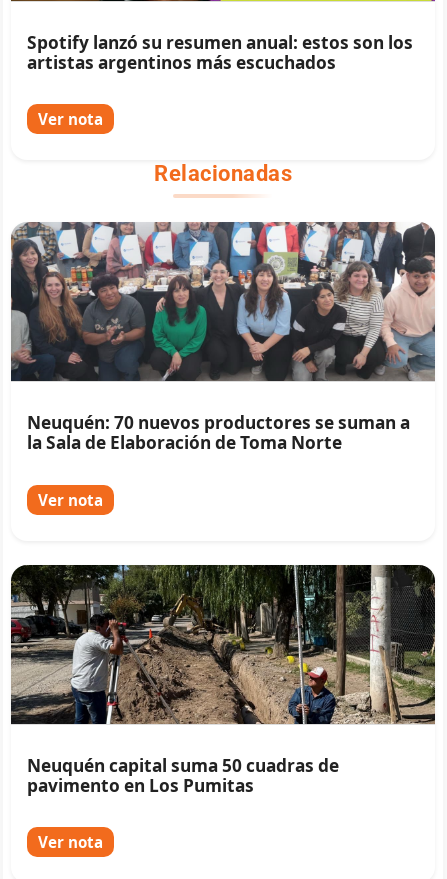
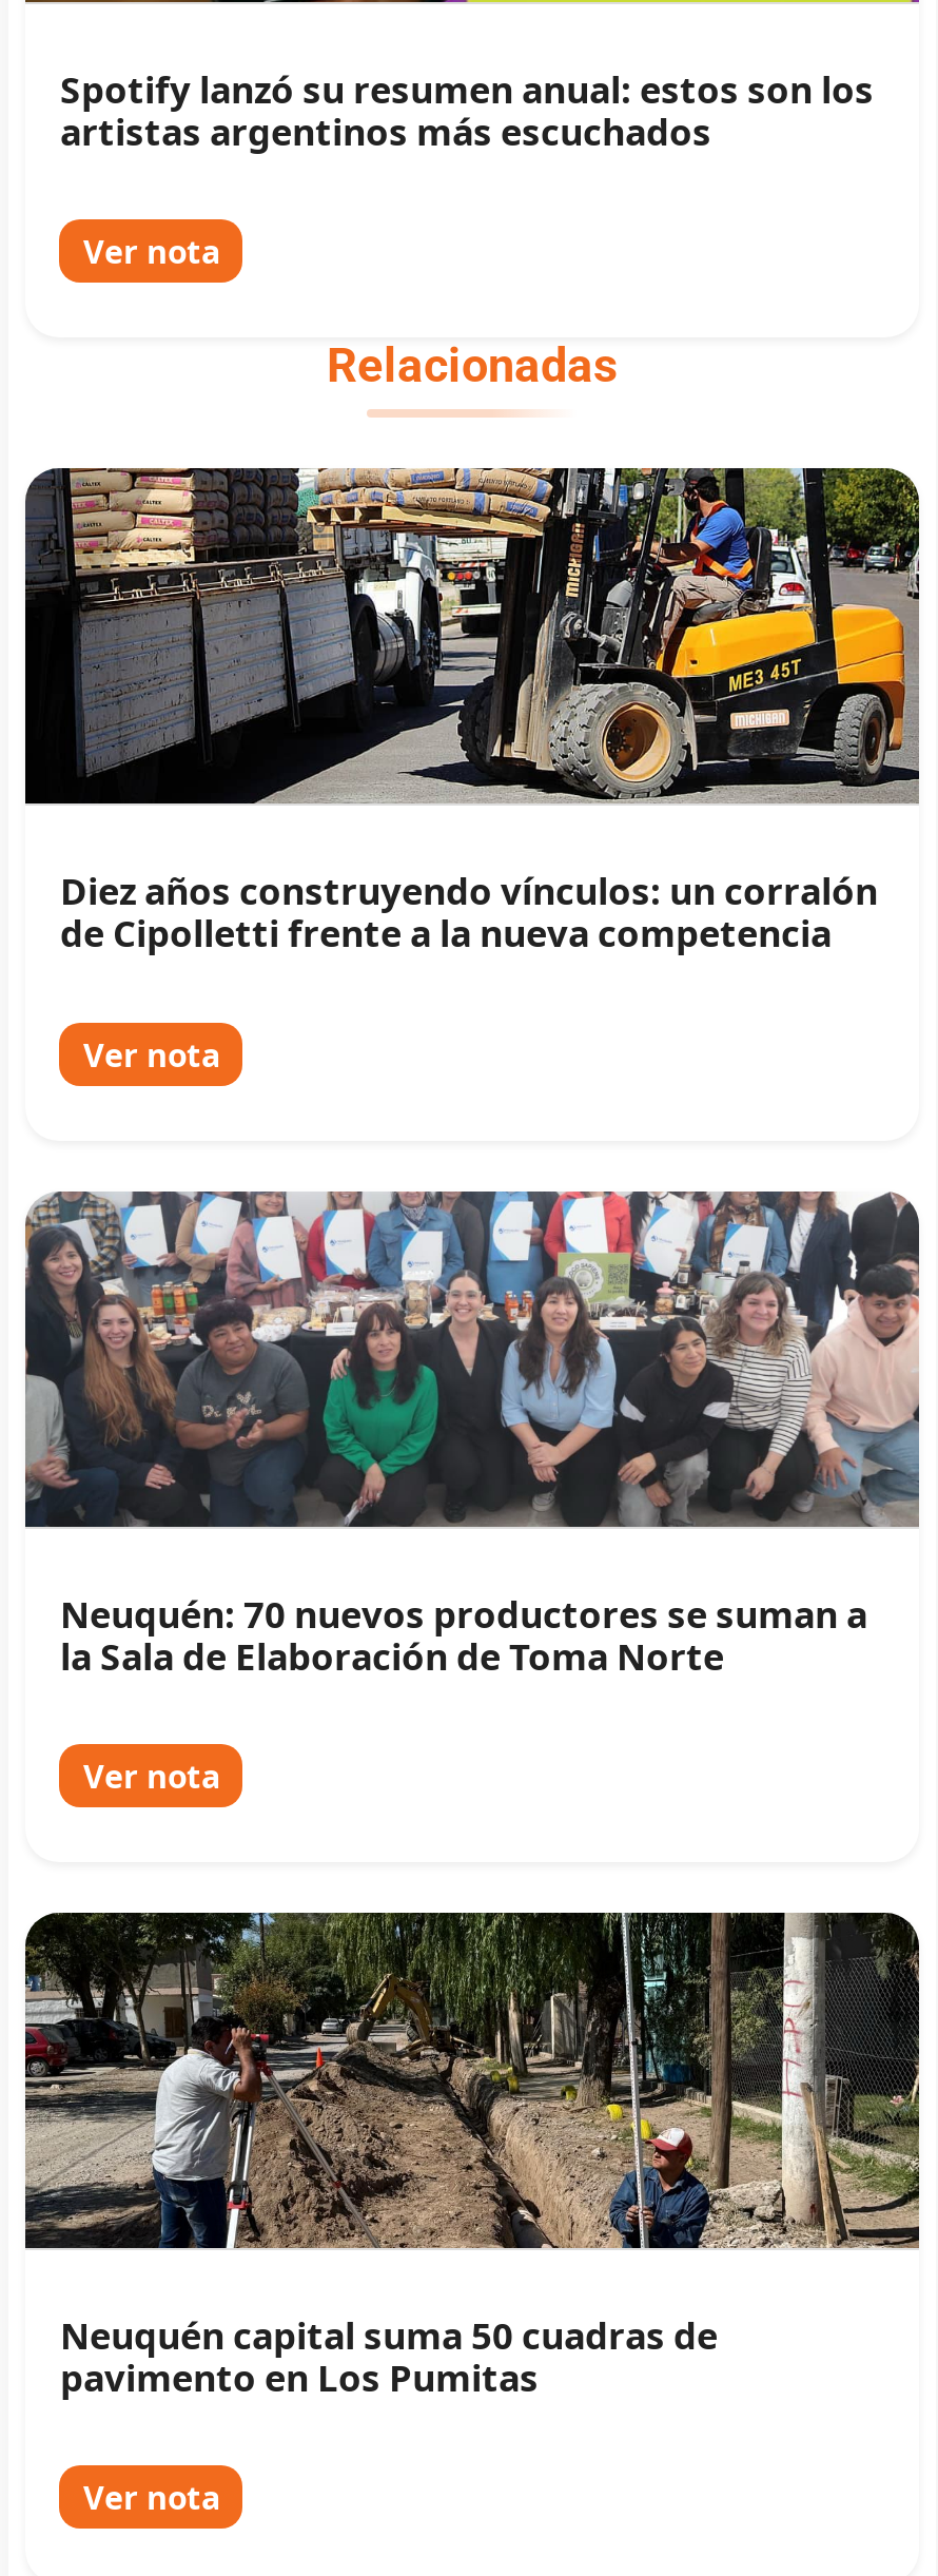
none -> [25,466,921,1075] [image] | Diez años construyendo vínculos: un corralón | de Cipolletti frente a la nueva competencia | Ver nota

